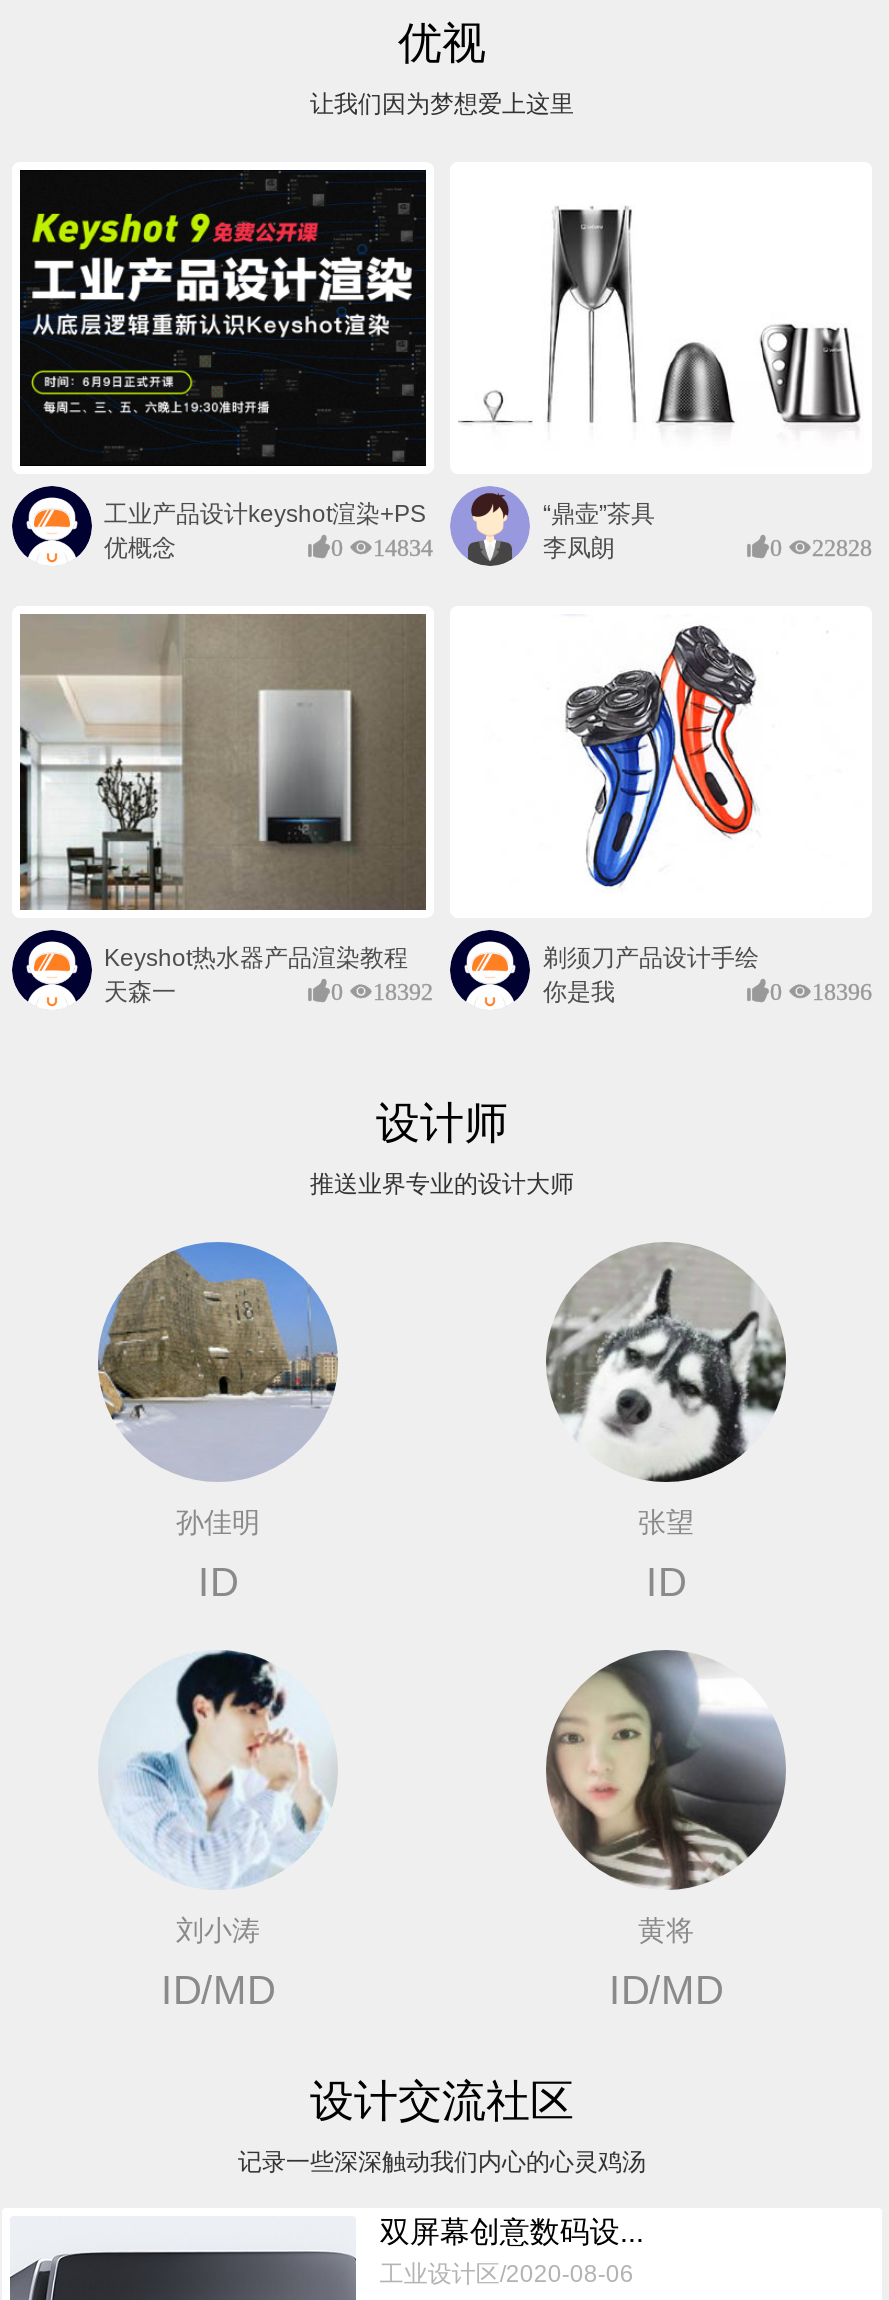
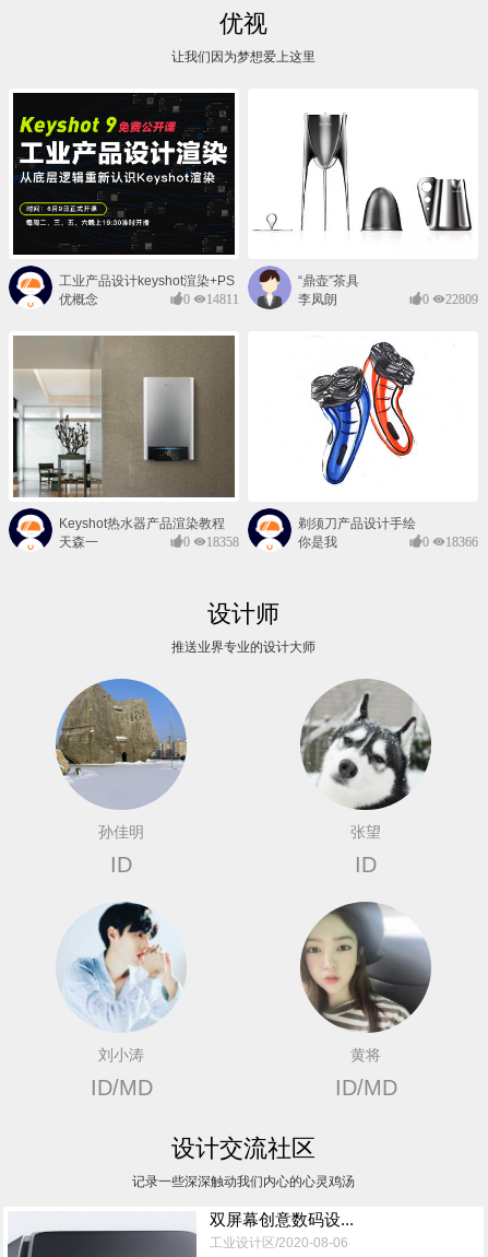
[331,534,433,560] 0 14834 -> [183,292,239,306] 0 14811
[770,534,872,560] 0 22828 -> [422,292,478,306] 0 22809
[331,978,433,1004] 0 18392 -> [183,534,239,549] 0 18358
[770,978,872,1004] 0 18396 -> [422,534,478,549] 0 18366

